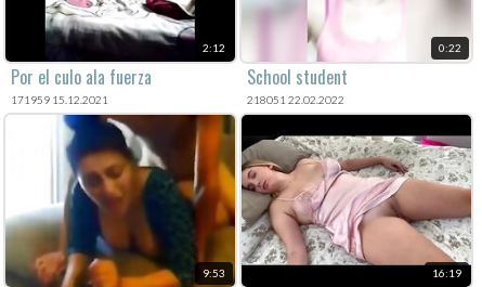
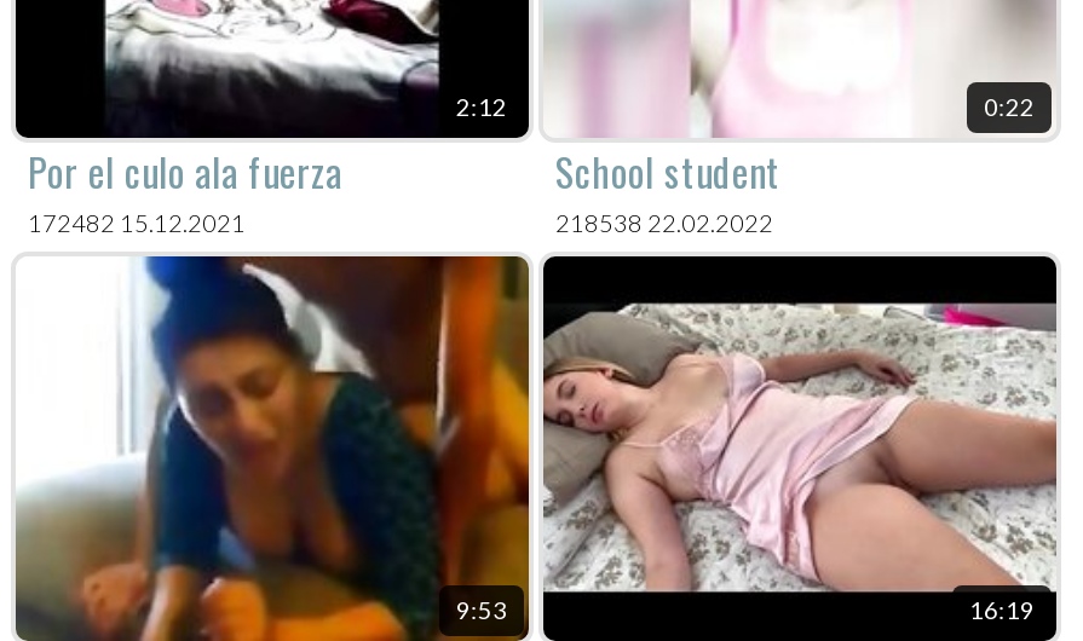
[11,93,108,106] 171959 15.12.2021 -> [28,208,246,237] 172482 15.12.2021
[247,93,344,106] 218051 22.02.2022 -> [555,208,773,237] 218538 22.02.2022

